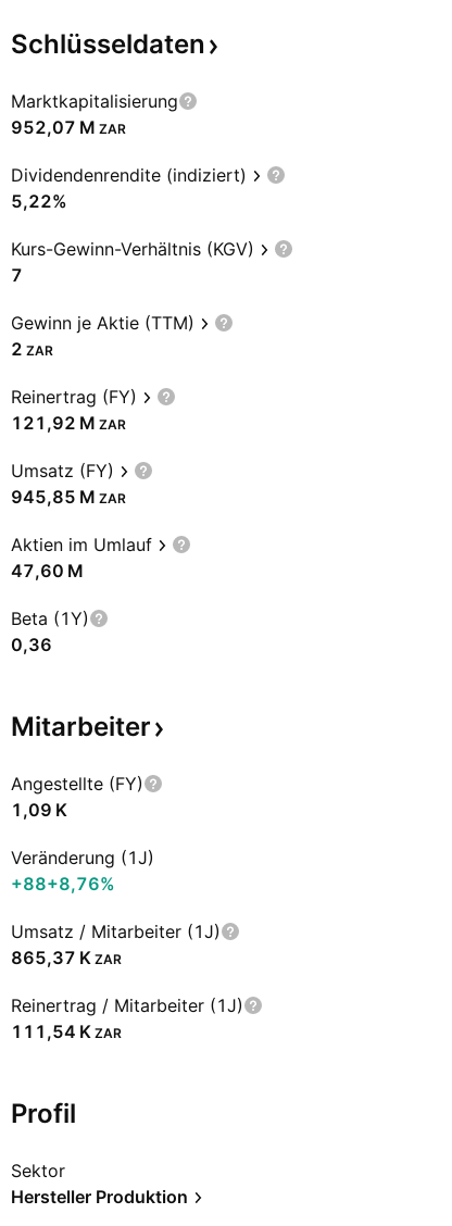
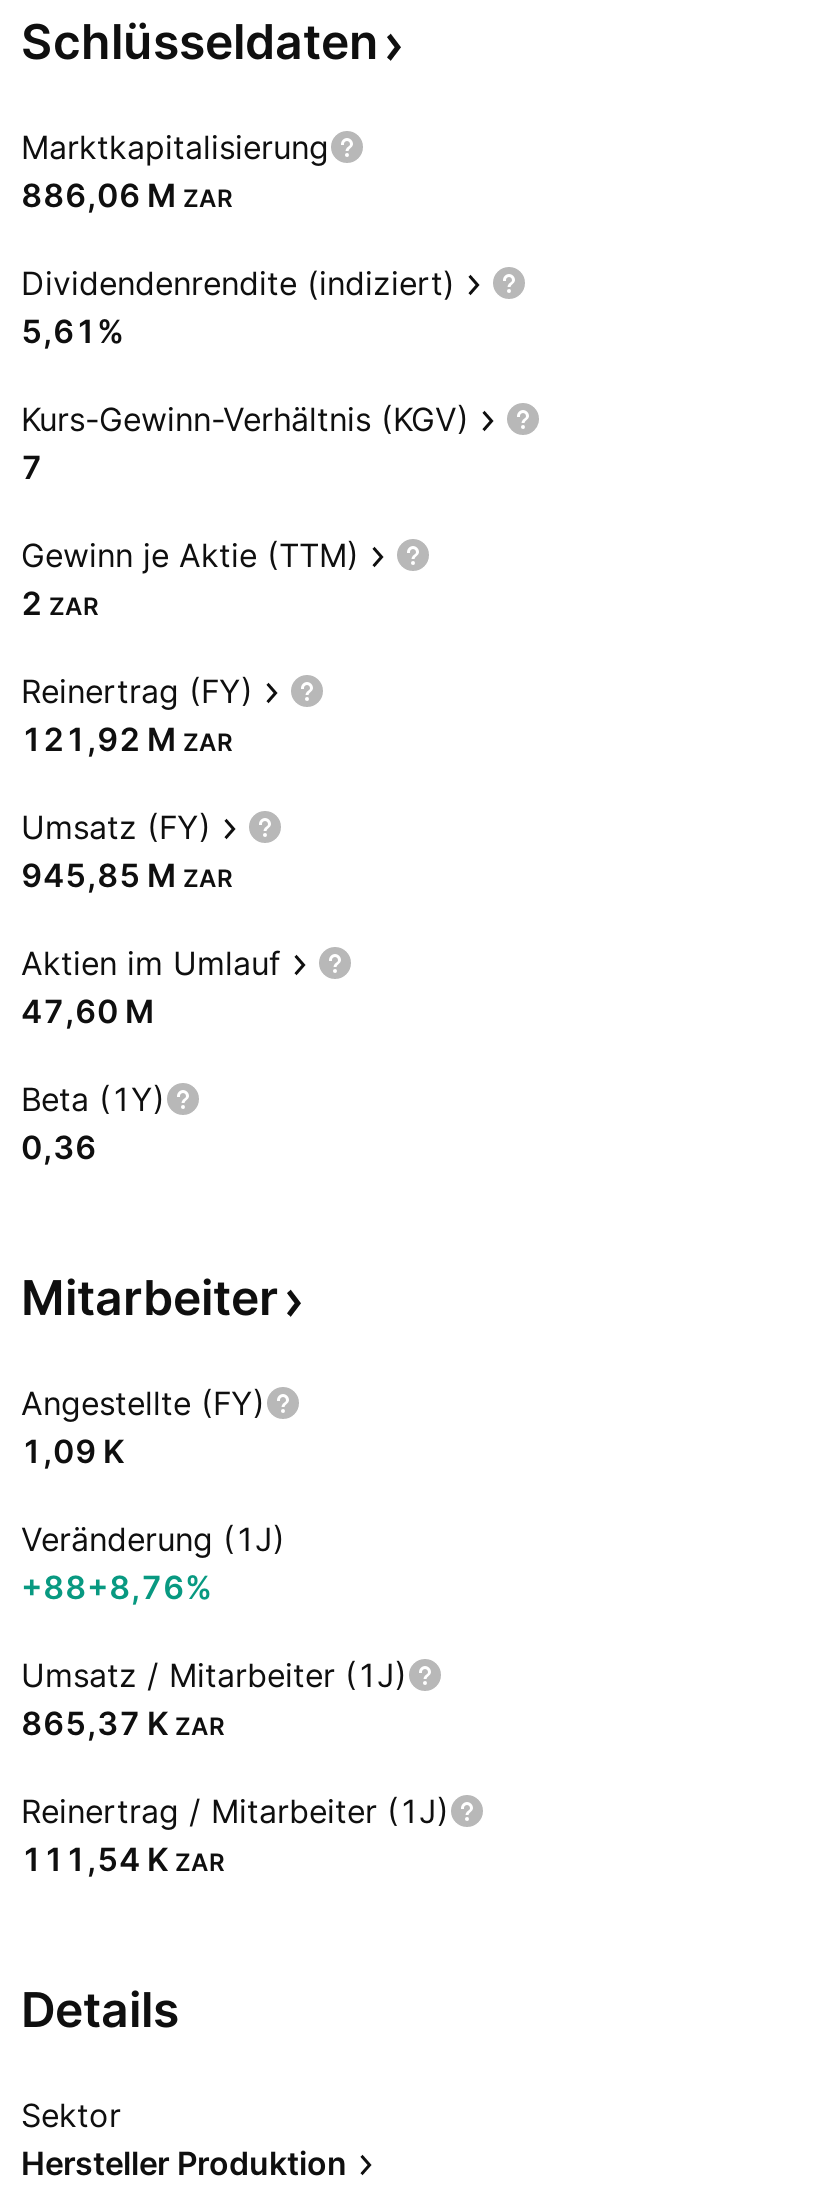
[11,116,126,138] 952,07 M ZAR -> [21,175,233,215] 886,06 M ZAR
[11,190,67,212] 5,22% -> [21,311,125,351] 5,61%
[11,1098,76,1129] Profil -> [21,1981,179,2039] Details

